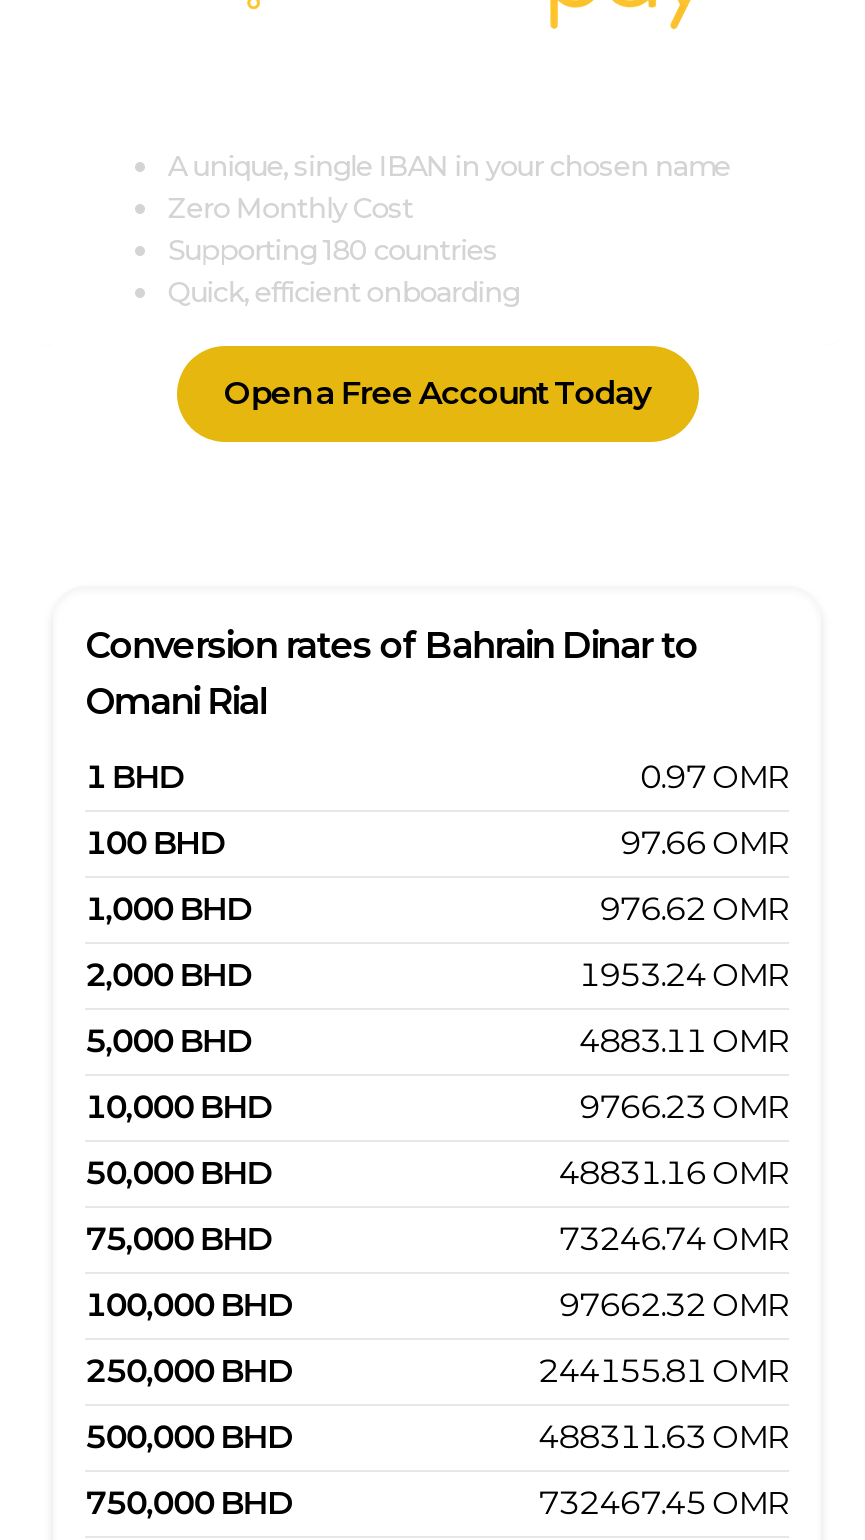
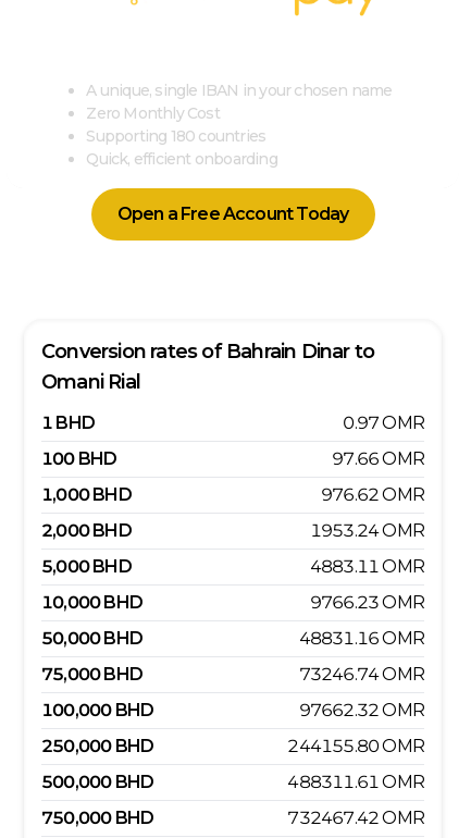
[538,1352,789,1390] 244155.81 OMR -> [288,736,424,756] 244155.80 OMR
[538,1418,789,1456] 488311.63 OMR -> [288,772,424,792] 488311.61 OMR
[538,1484,789,1522] 732467.45 OMR -> [288,808,424,828] 732467.42 OMR

